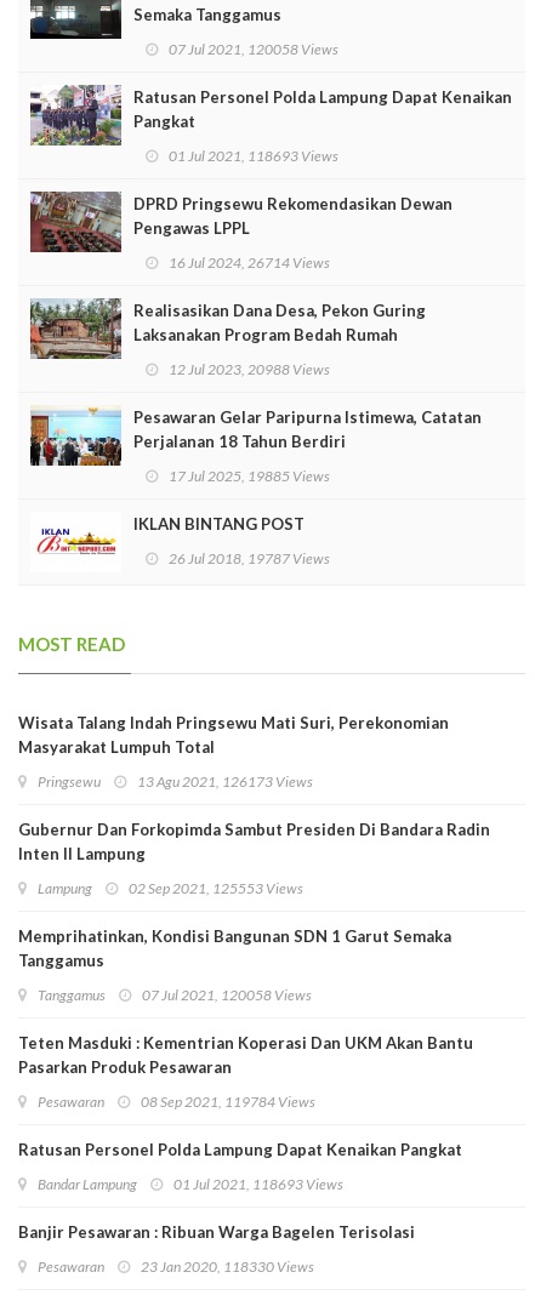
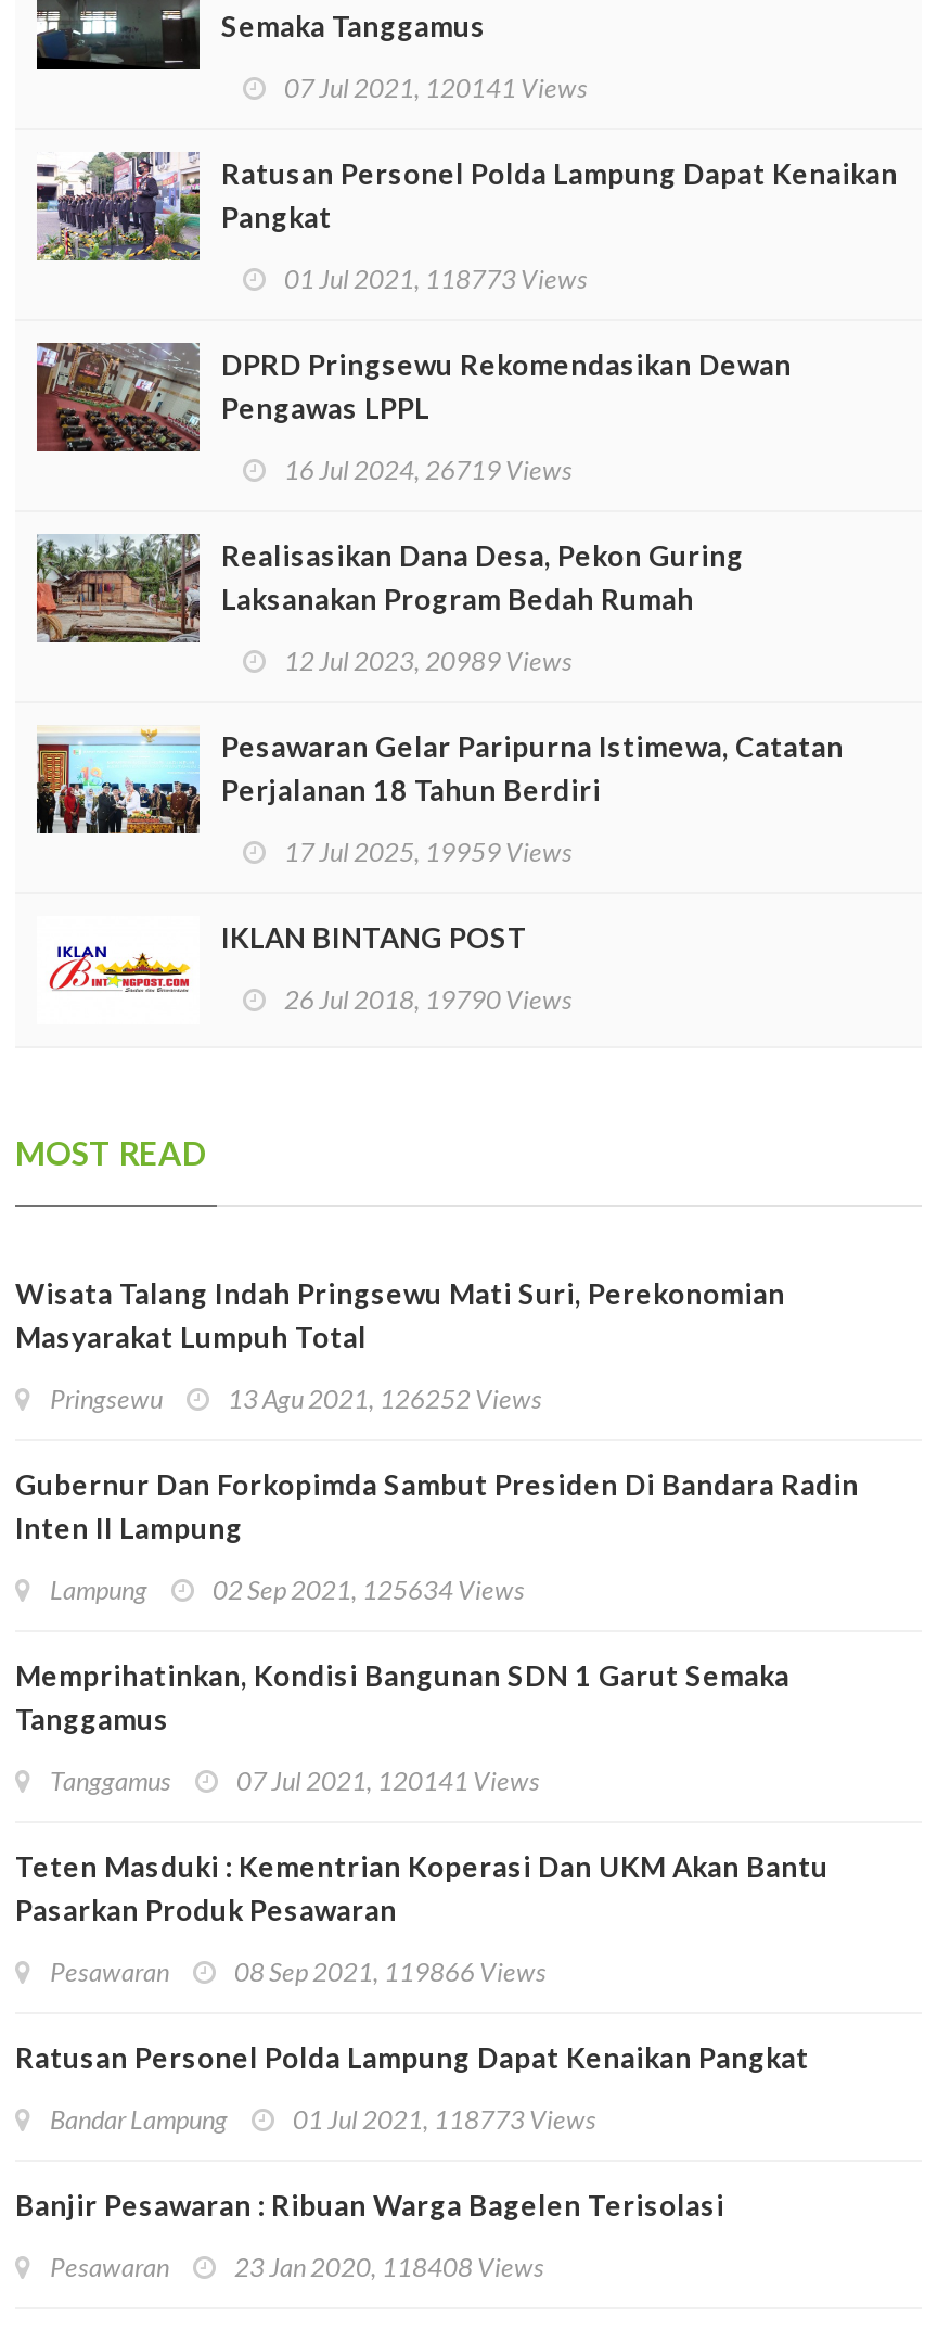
[169,39,338,58] 07 Jul 2021, 120058 Views -> [284,71,588,103] 07 Jul 2021, 120141 Views
[169,146,338,164] 01 Jul 2021, 118693 Views -> [284,262,588,294] 01 Jul 2021, 118773 Views
[169,253,330,271] 16 Jul 2024, 26714 Views -> [284,453,573,485] 16 Jul 2024, 26719 Views
[169,360,330,378] 12 Jul 2023, 20988 Views -> [284,644,573,676] 12 Jul 2023, 20989 Views
[169,466,330,484] 17 Jul 2025, 19885 Views -> [284,835,573,867] 17 Jul 2025, 19959 Views
[169,549,330,567] 26 Jul 2018, 19787 Views -> [284,982,573,1015] 26 Jul 2018, 19790 Views
[38,772,313,790] Pringsewu 13 Agu 2021, 126173 Views -> [50,1382,542,1414] Pringsewu 13 Agu 2021, 126252 Views
[38,879,303,897] Lampung 02 Sep 2021, 125553 Views -> [50,1573,525,1605] Lampung 02 Sep 2021, 125634 Views
[38,985,312,1003] Tanggamus 07 Jul 2021, 120058 Views -> [50,1764,540,1796] Tanggamus 07 Jul 2021, 120141 Views
[38,1092,315,1110] Pesawaran 08 Sep 2021, 119784 Views -> [50,1955,547,1987] Pesawaran 08 Sep 2021, 119866 Views
[38,1174,343,1193] Bandar Lampung 01 Jul 2021, 118693 Views -> [50,2102,596,2135] Bandar Lampung 01 Jul 2021, 118773 Views
[38,1257,314,1275] Pesawaran 23 Jan 2020, 118330 Views -> [50,2250,544,2282] Pesawaran 23 Jan 2020, 118408 Views

